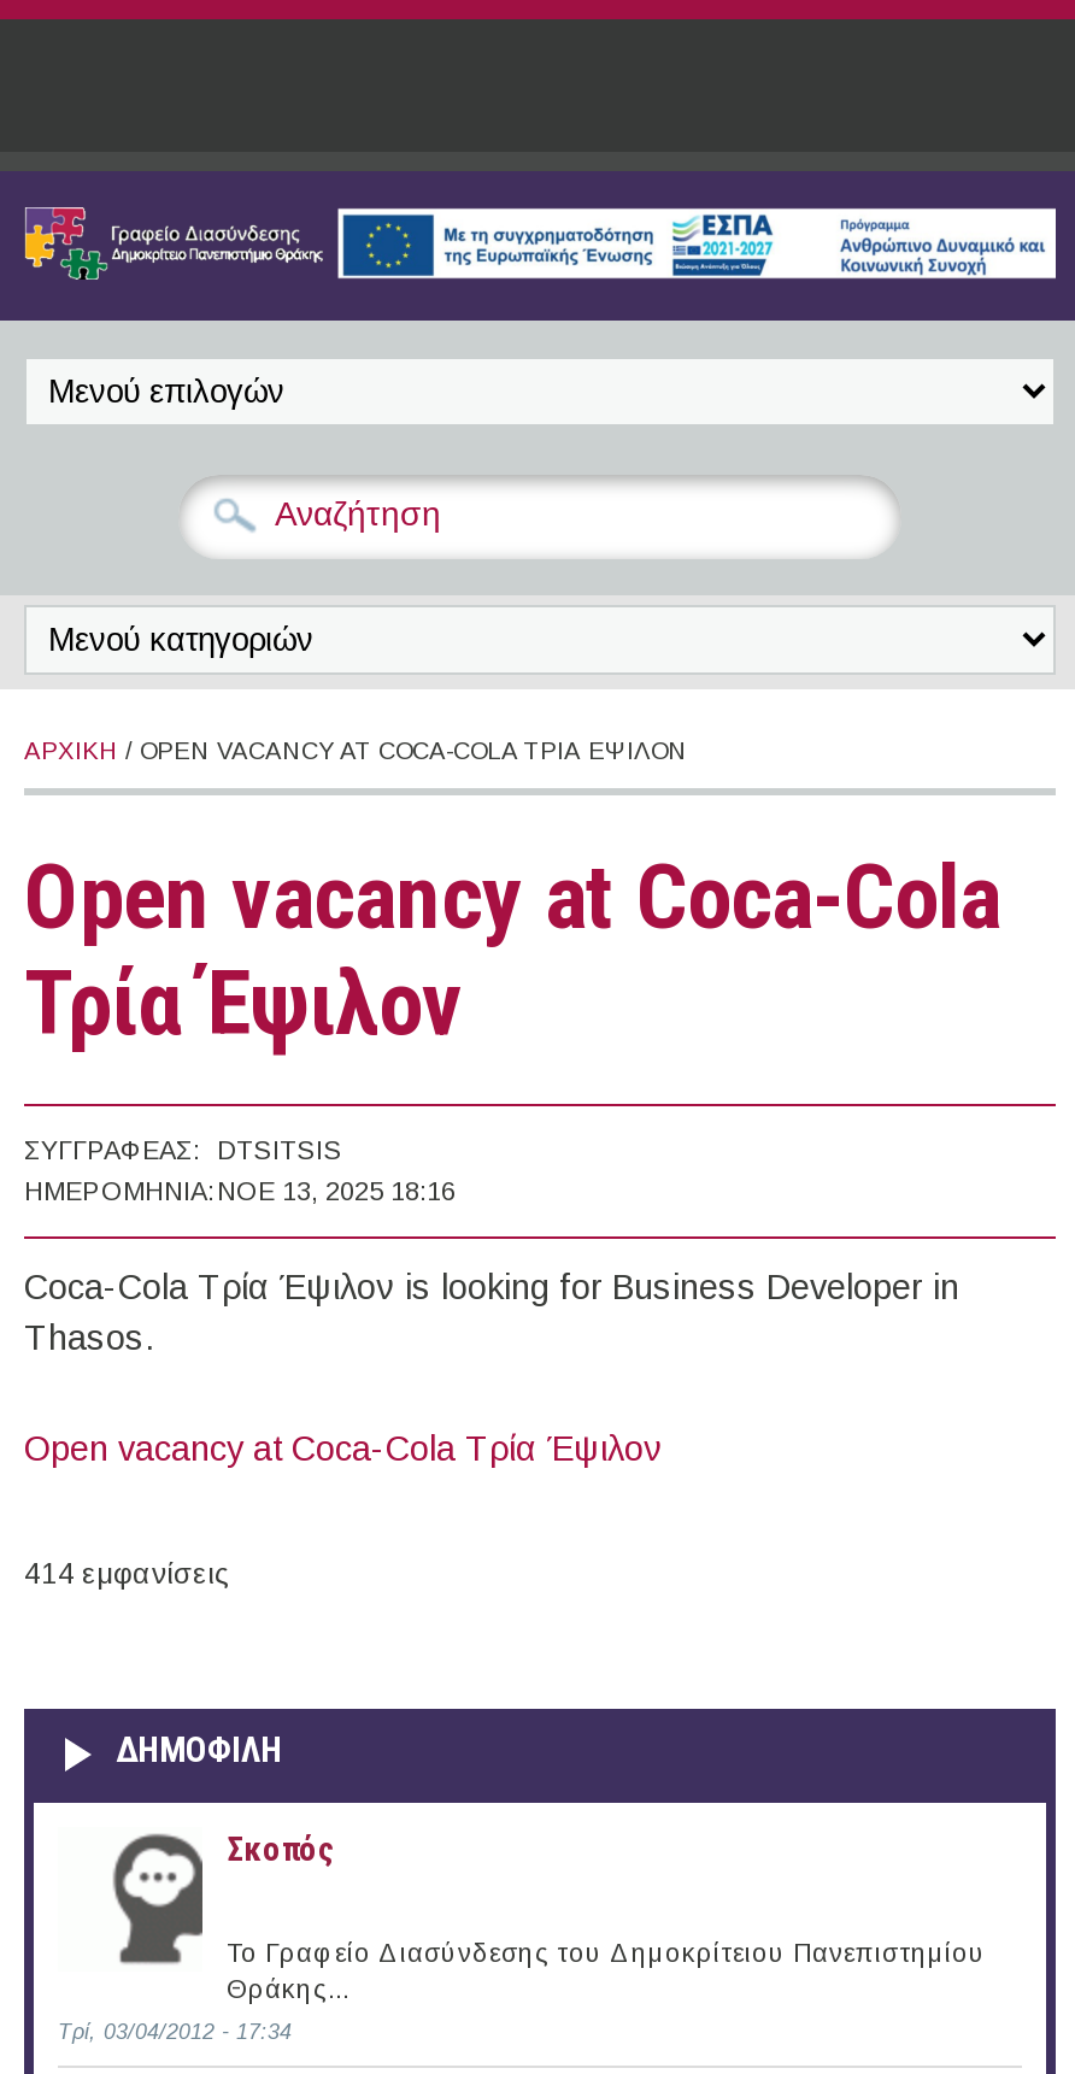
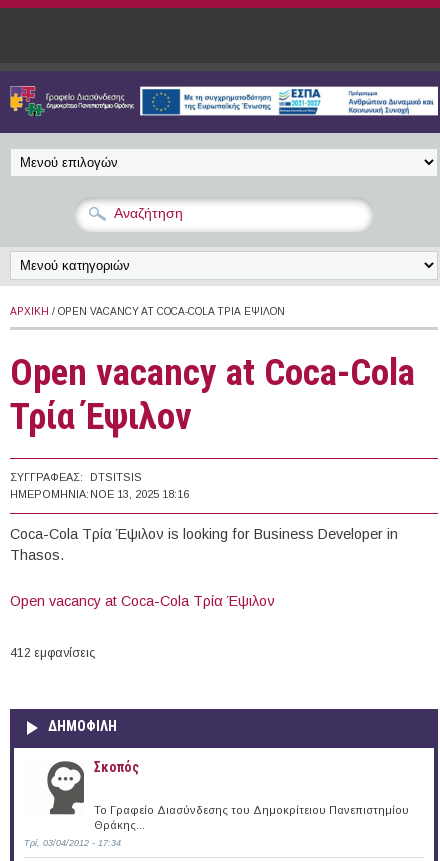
[24,1557,229,1590] 414 εμφανίσεις -> [10,646,95,660] 412 εμφανίσεις

